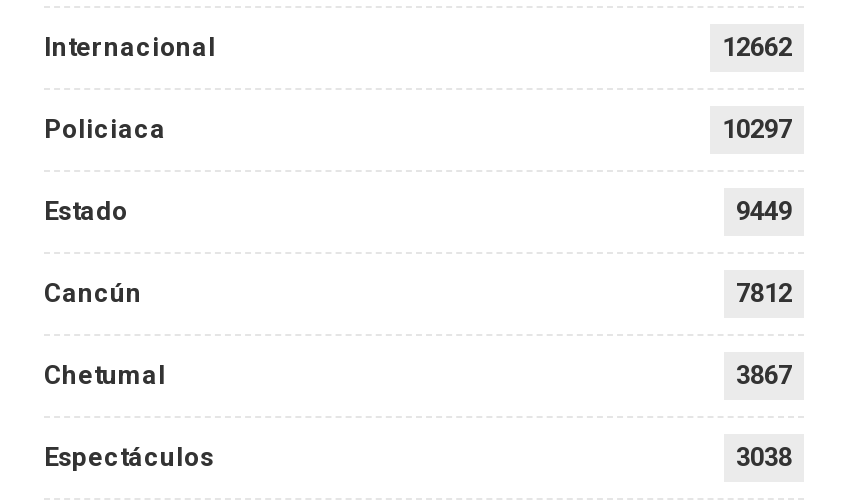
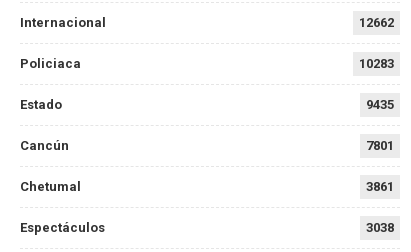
[722,115,792,145] 10297 -> [359,56,394,71] 10283
[736,197,792,227] 9449 -> [366,97,394,112] 9435
[736,279,792,309] 7812 -> [366,138,394,153] 7801
[736,361,792,391] 3867 -> [366,179,394,194] 3861

